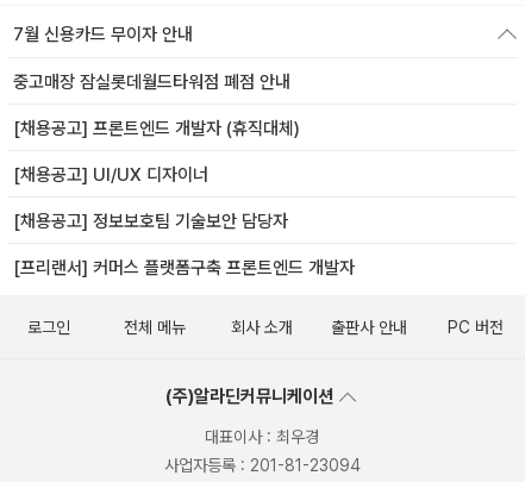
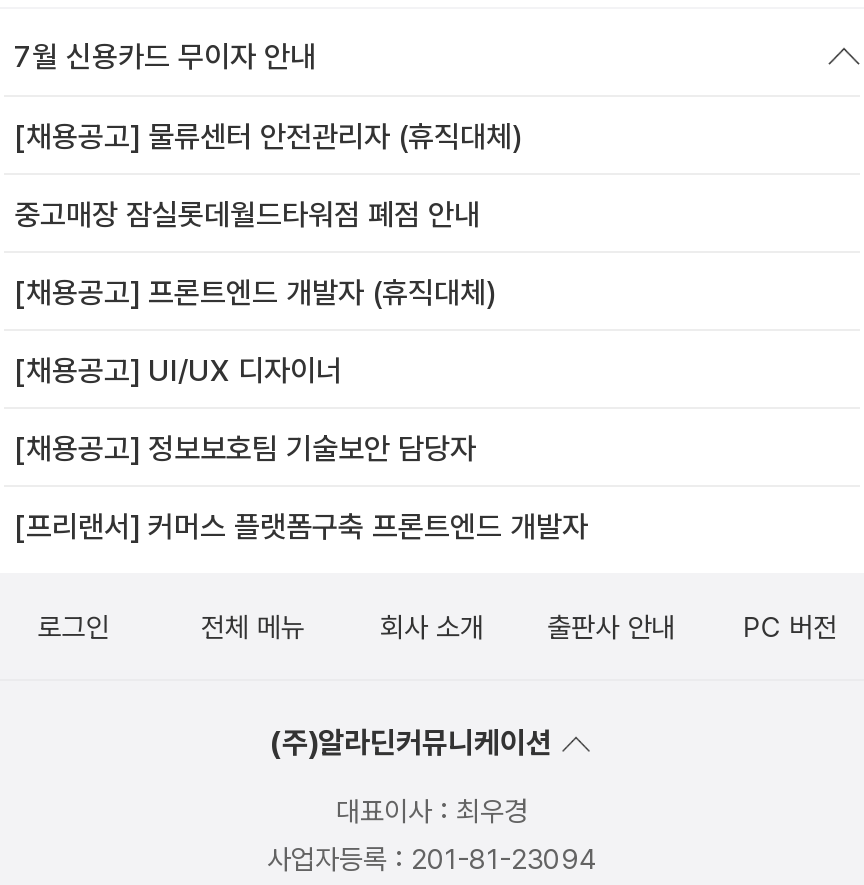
none -> [14,118,522,154] [채용공고] 물류센터 안전관리자 (휴직대체)

